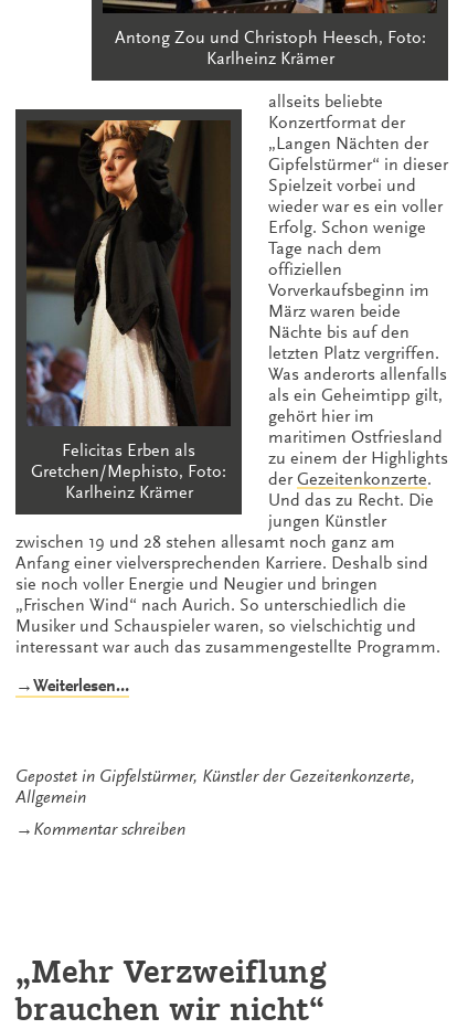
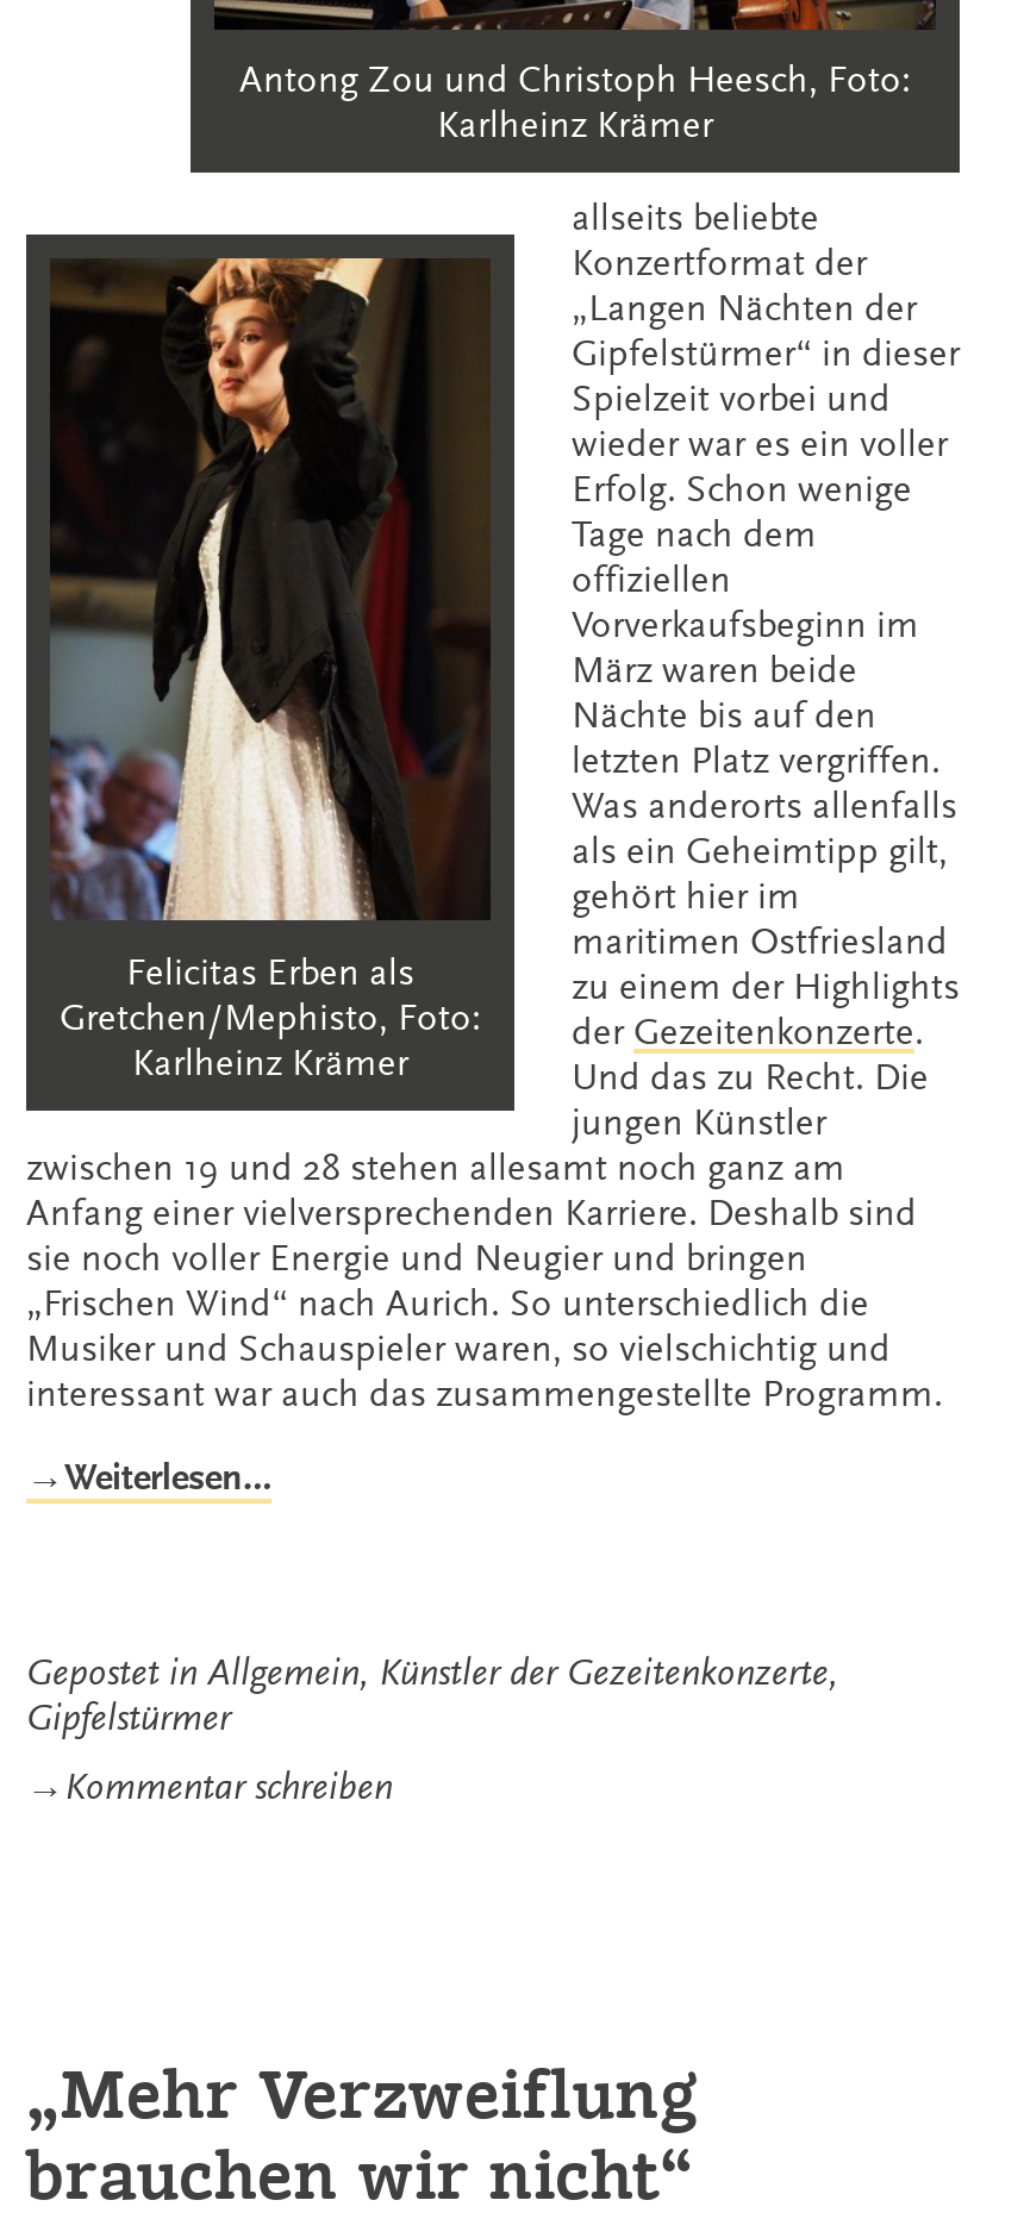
[15,766,415,807] Gepostet in Gipfelstürmer, Künstler der Gezeitenkonzerte, | Allgemein -> [26,1652,838,1740] Gepostet in Allgemein, Künstler der Gezeitenkonzerte, | Gipfelstürmer

